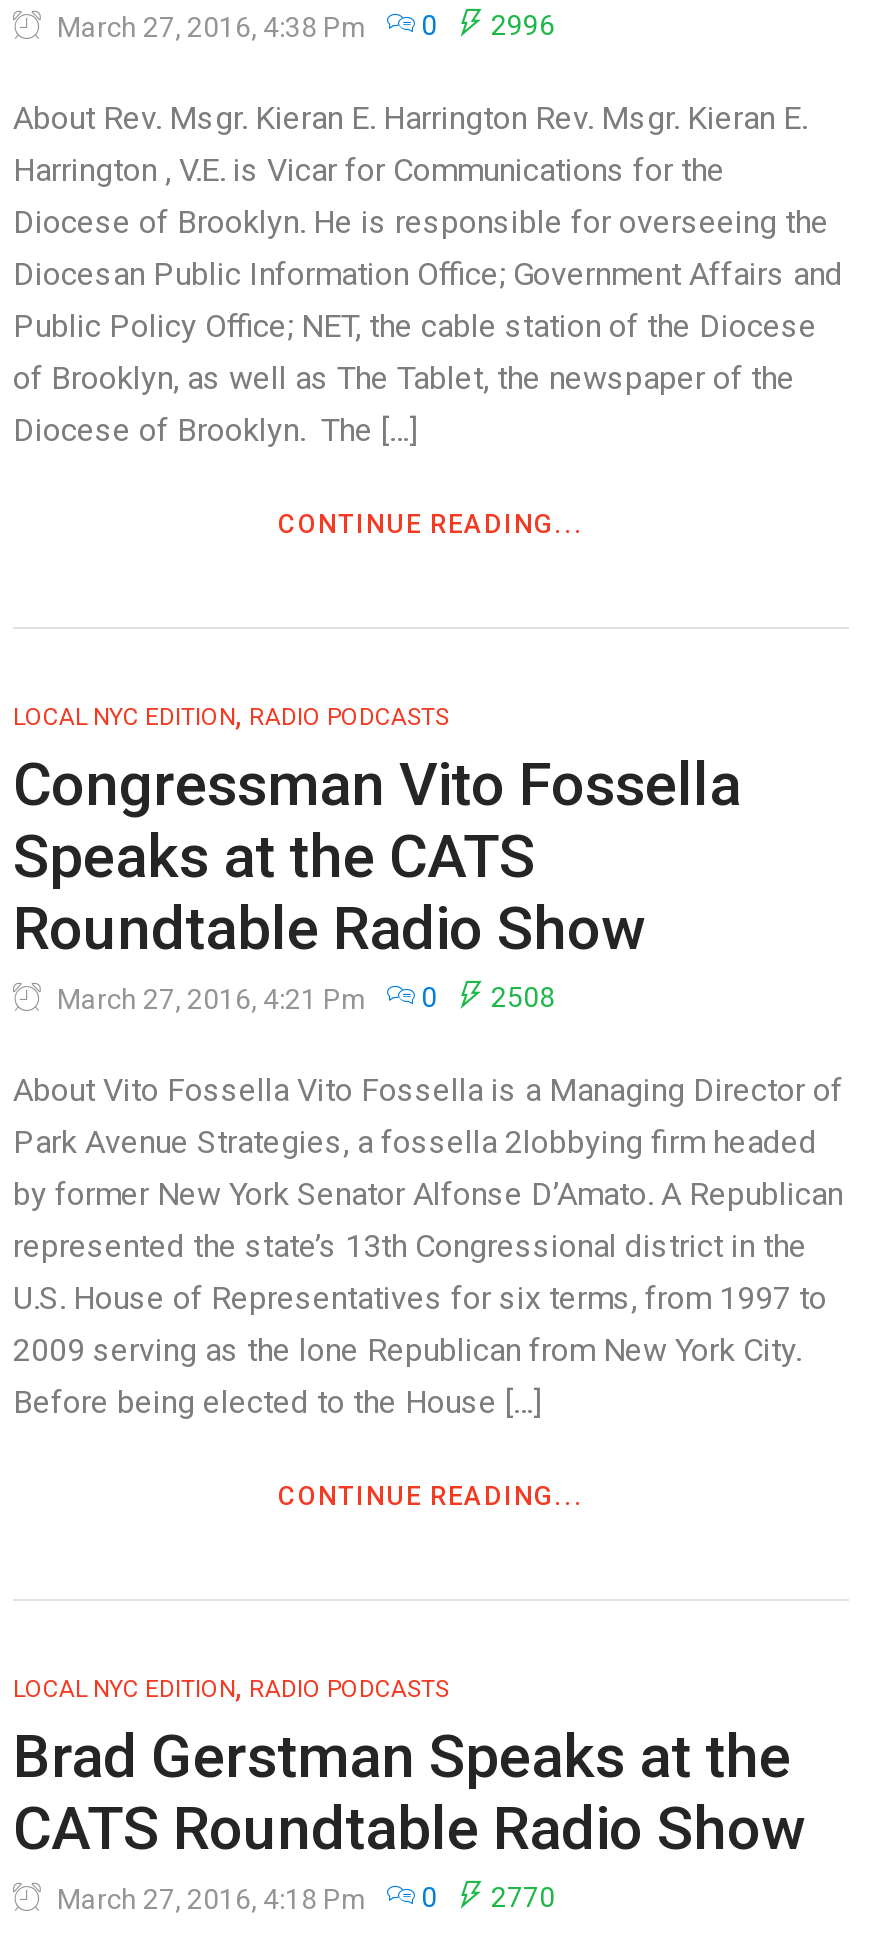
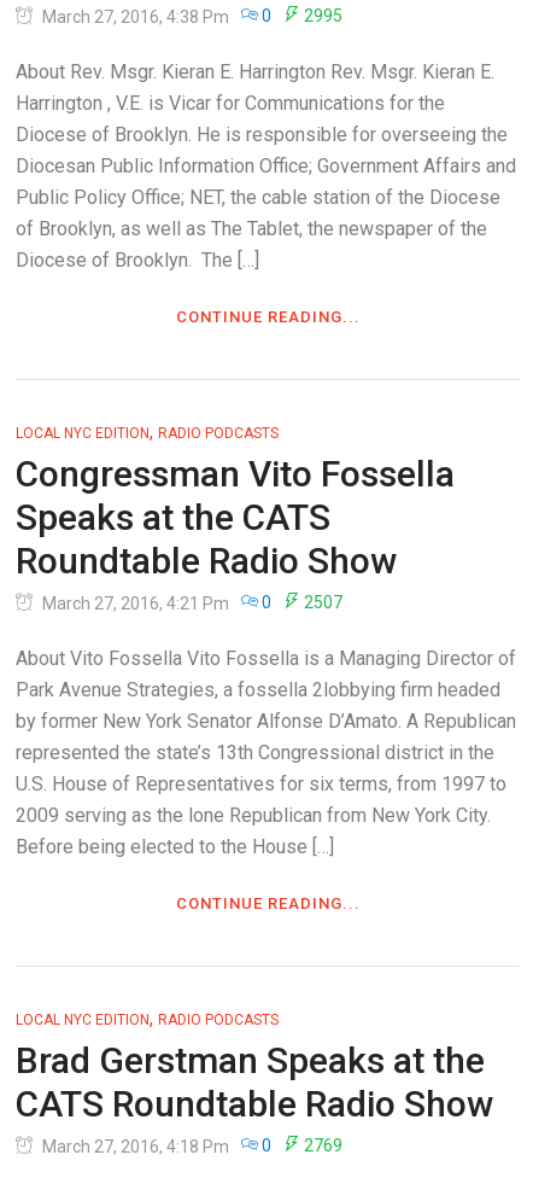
[51,10,555,44] March 27, 2016, 4:38 Pm 0 2996 -> [39,6,342,27] March 27, 2016, 4:38 Pm 0 2995
[51,982,555,1016] March 27, 2016, 4:21 Pm 0 2508 -> [39,593,342,614] March 27, 2016, 4:21 Pm 0 2507
[51,1882,555,1916] March 27, 2016, 4:18 Pm 0 2770 -> [39,1136,342,1157] March 27, 2016, 4:18 Pm 0 2769

